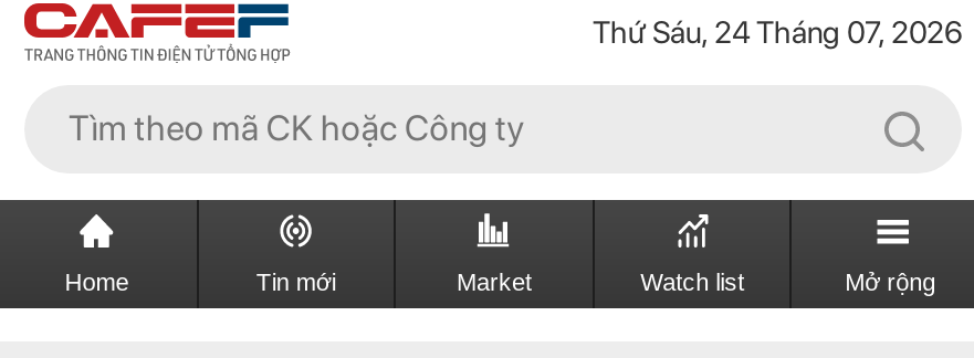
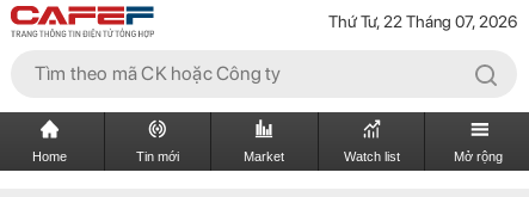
[593,14,962,50] Thứ Sáu, 24 Tháng 07, 2026 -> [328,12,517,31] Thứ Tư, 22 Tháng 07, 2026

